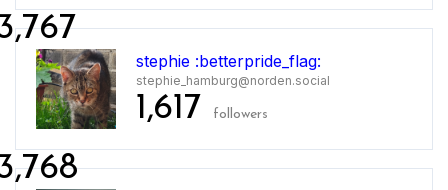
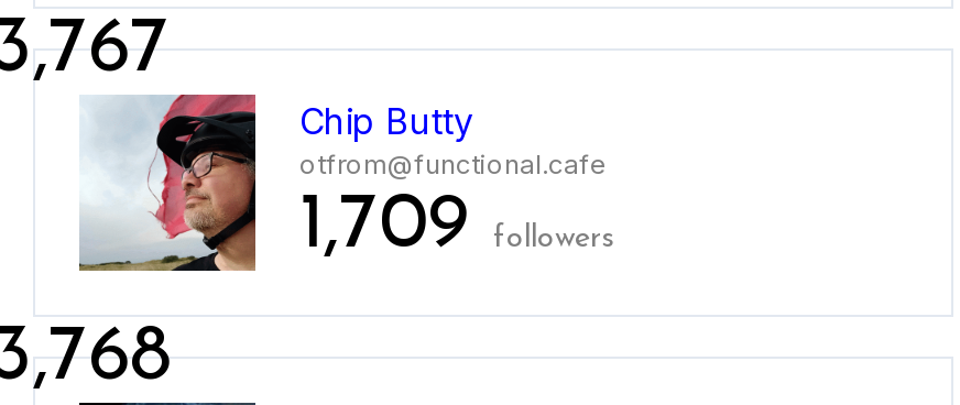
[35,49,330,130] [image] | stephie :betterpride_flag: | stephie_hamburg@norden.social | 1,617 -> [79,95,608,273] [image] | Chip Butty | otfrom@functional.cafe | 1,709

